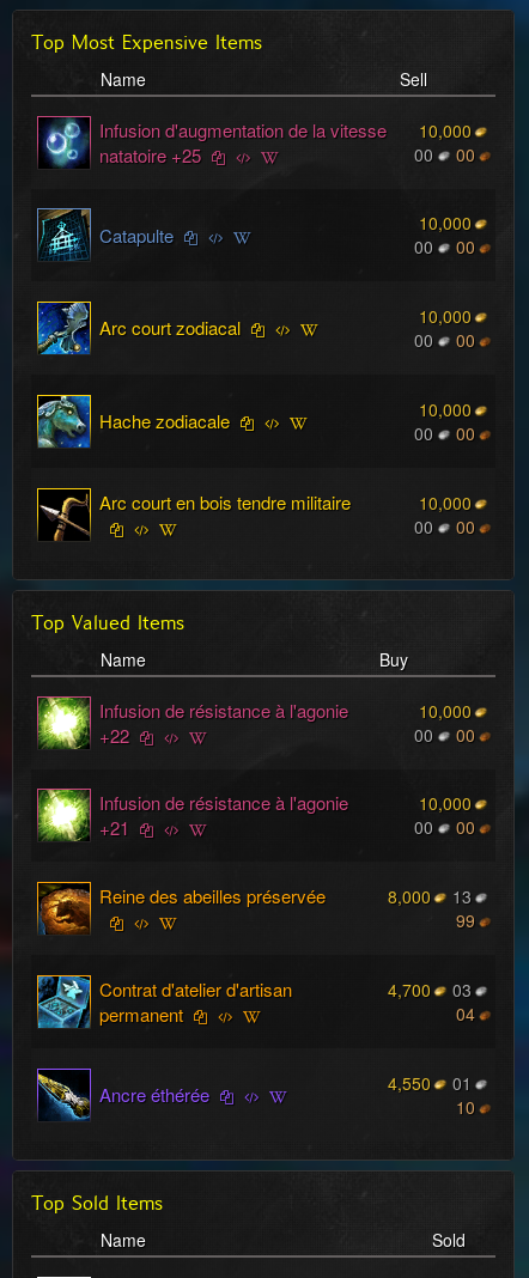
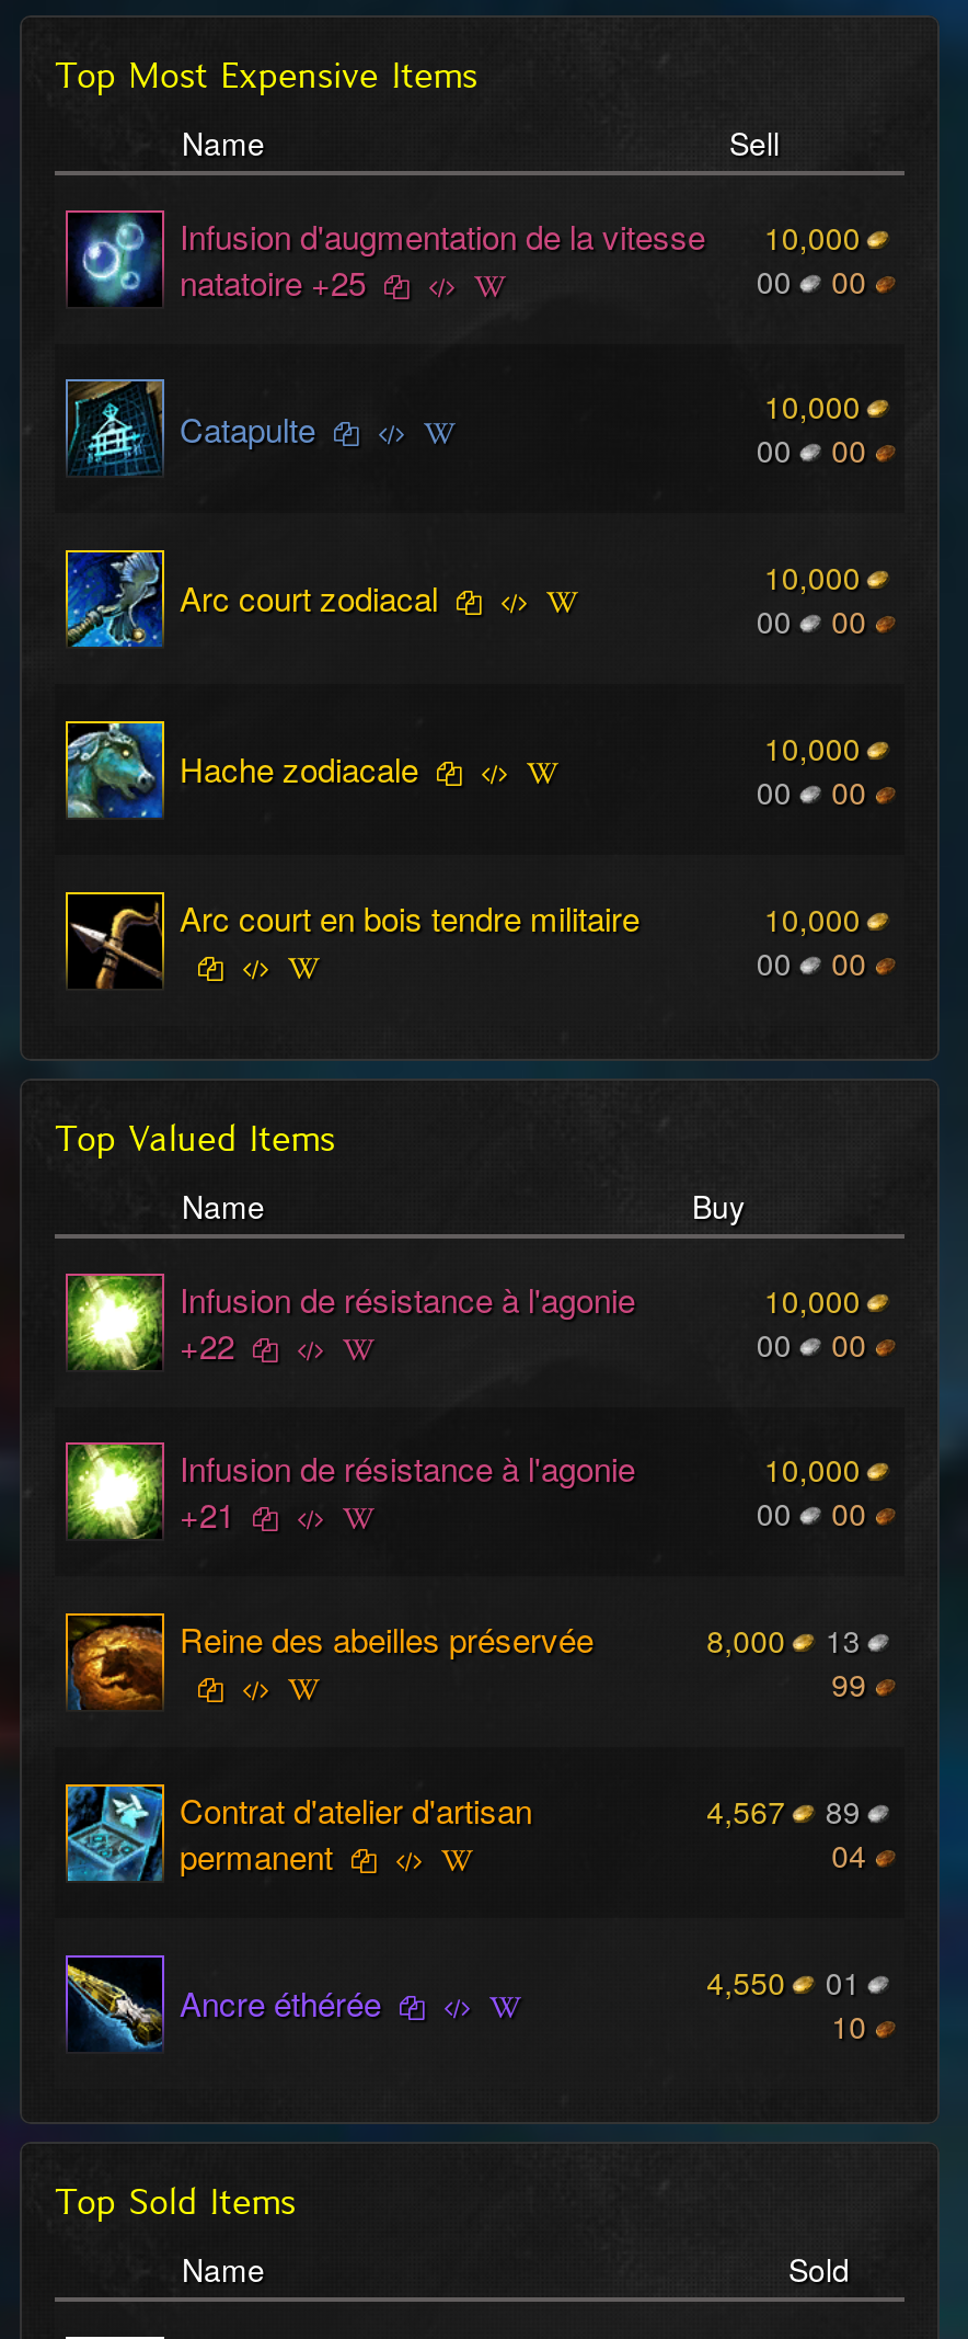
[387,978,430,1002] 4,700 -> [707,1789,785,1833] 4,567
[452,978,471,1002] 03 -> [825,1789,860,1833] 89

